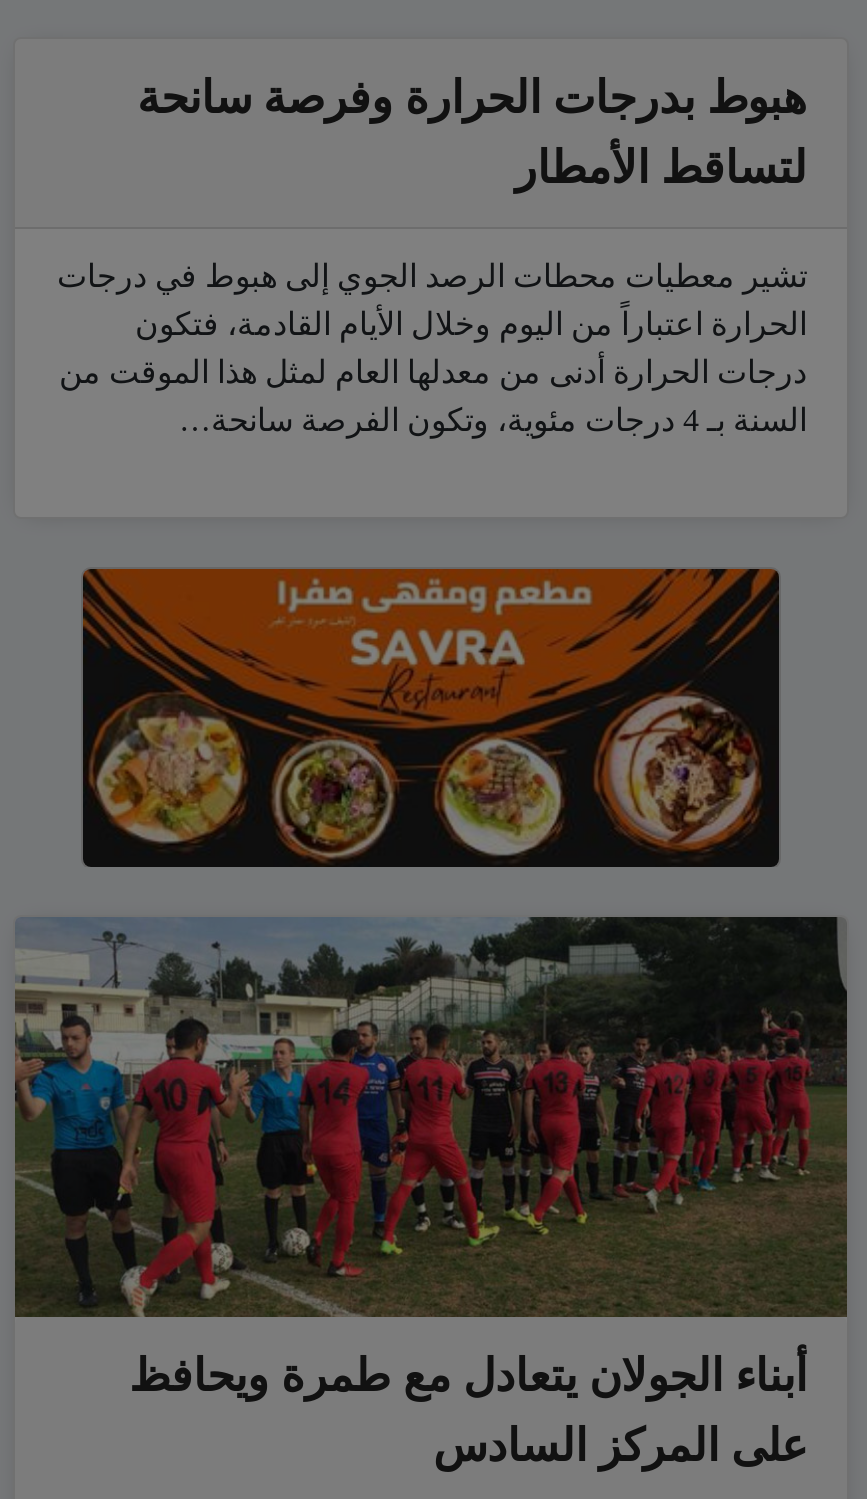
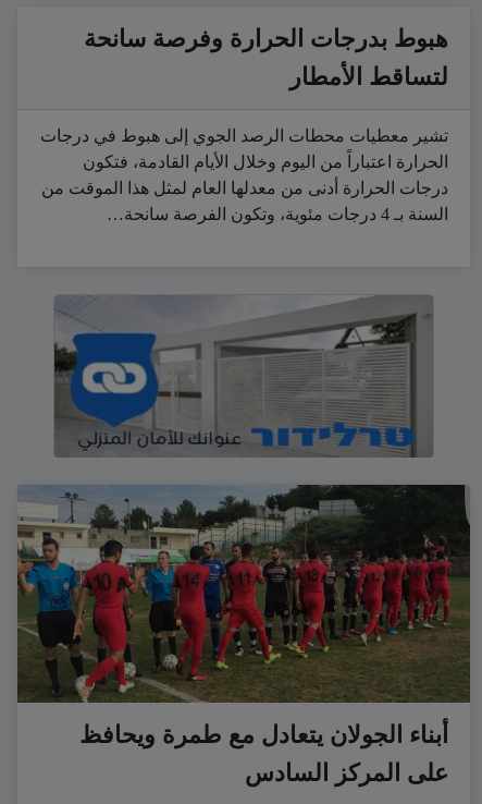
[81,567,781,869] [image] -> [53,295,433,458] [image]

